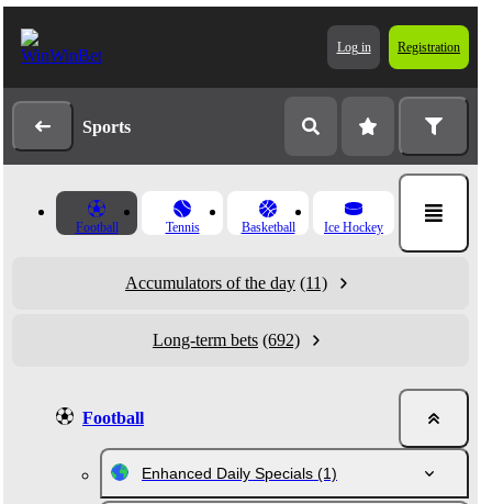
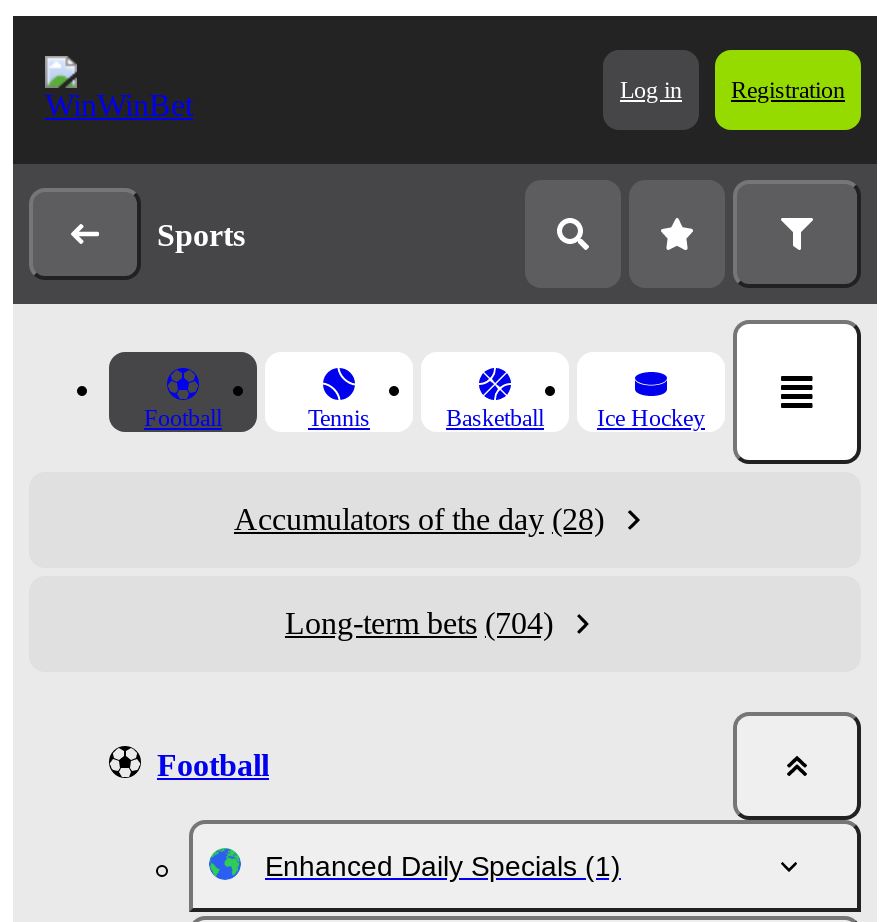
[125,273,327,292] Accumulators of the day (11) -> [234,502,604,536] Accumulators of the day (28)
[153,331,300,349] Long-term bets (692) -> [285,606,553,640] Long-term bets (704)

